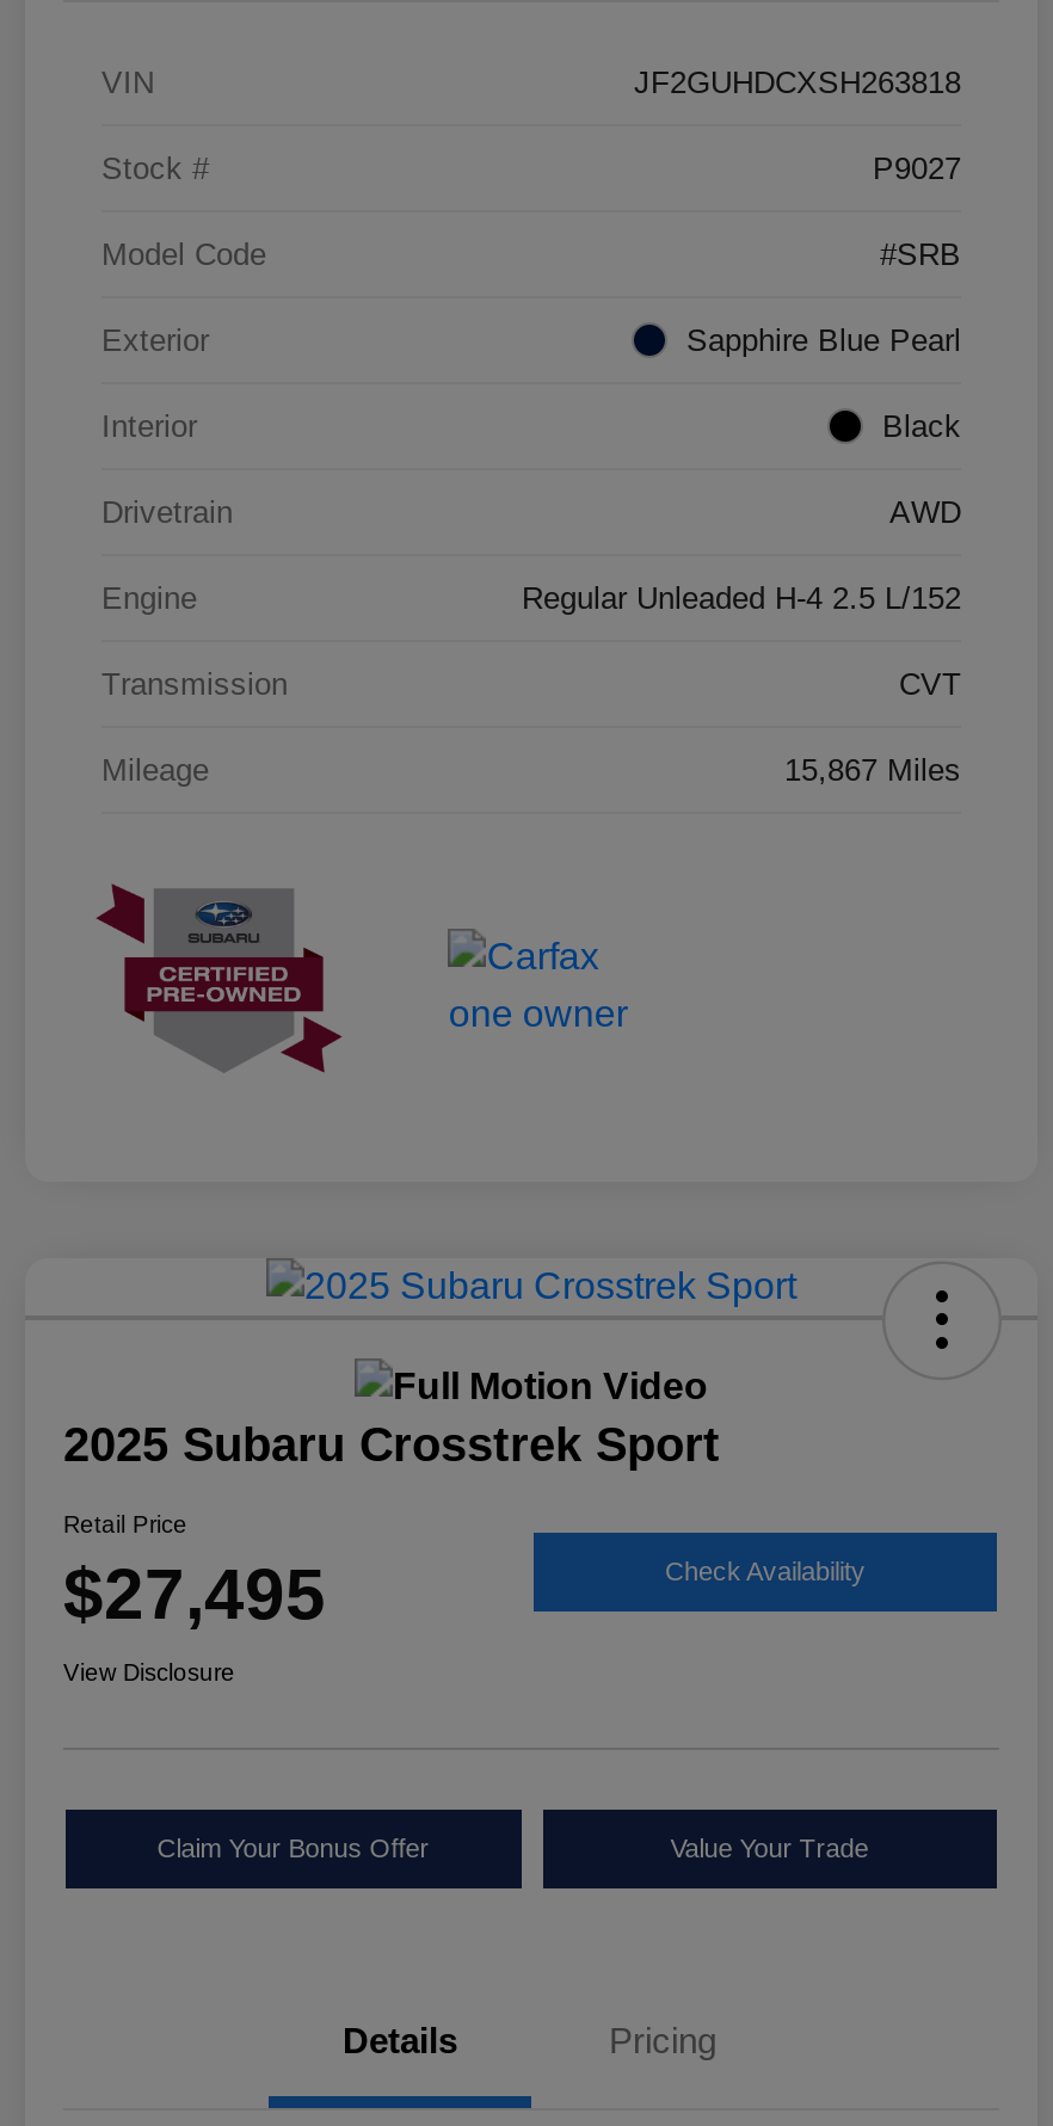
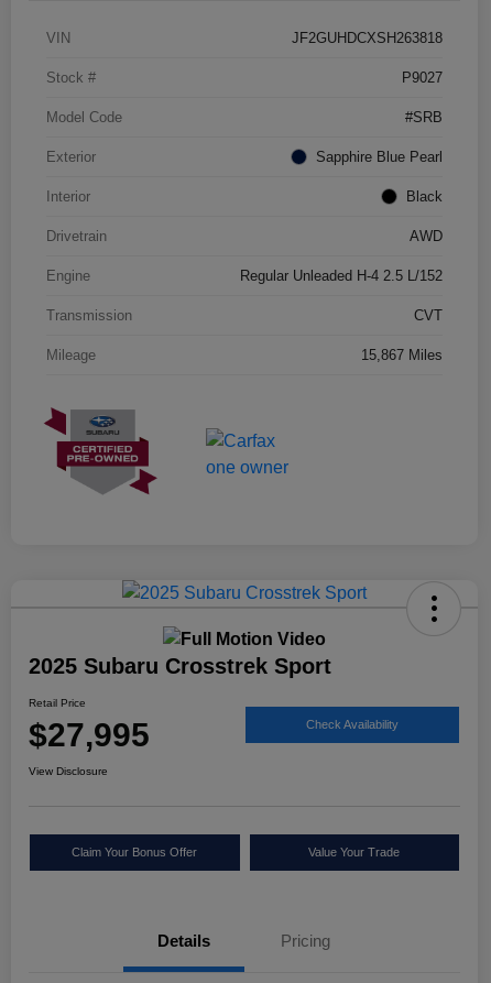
[63,1555,326,1634] $27,495 -> [29,717,150,753] $27,995

